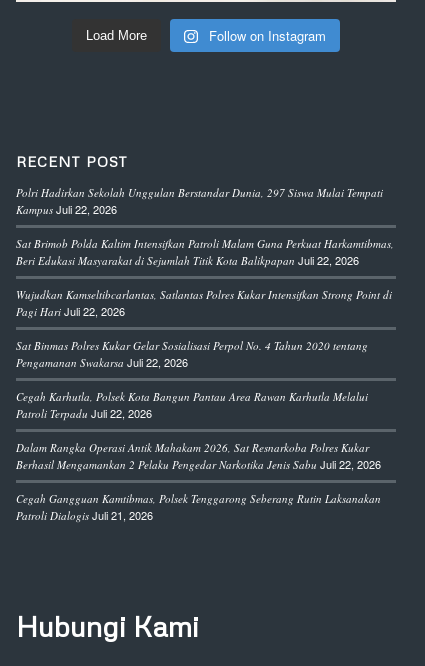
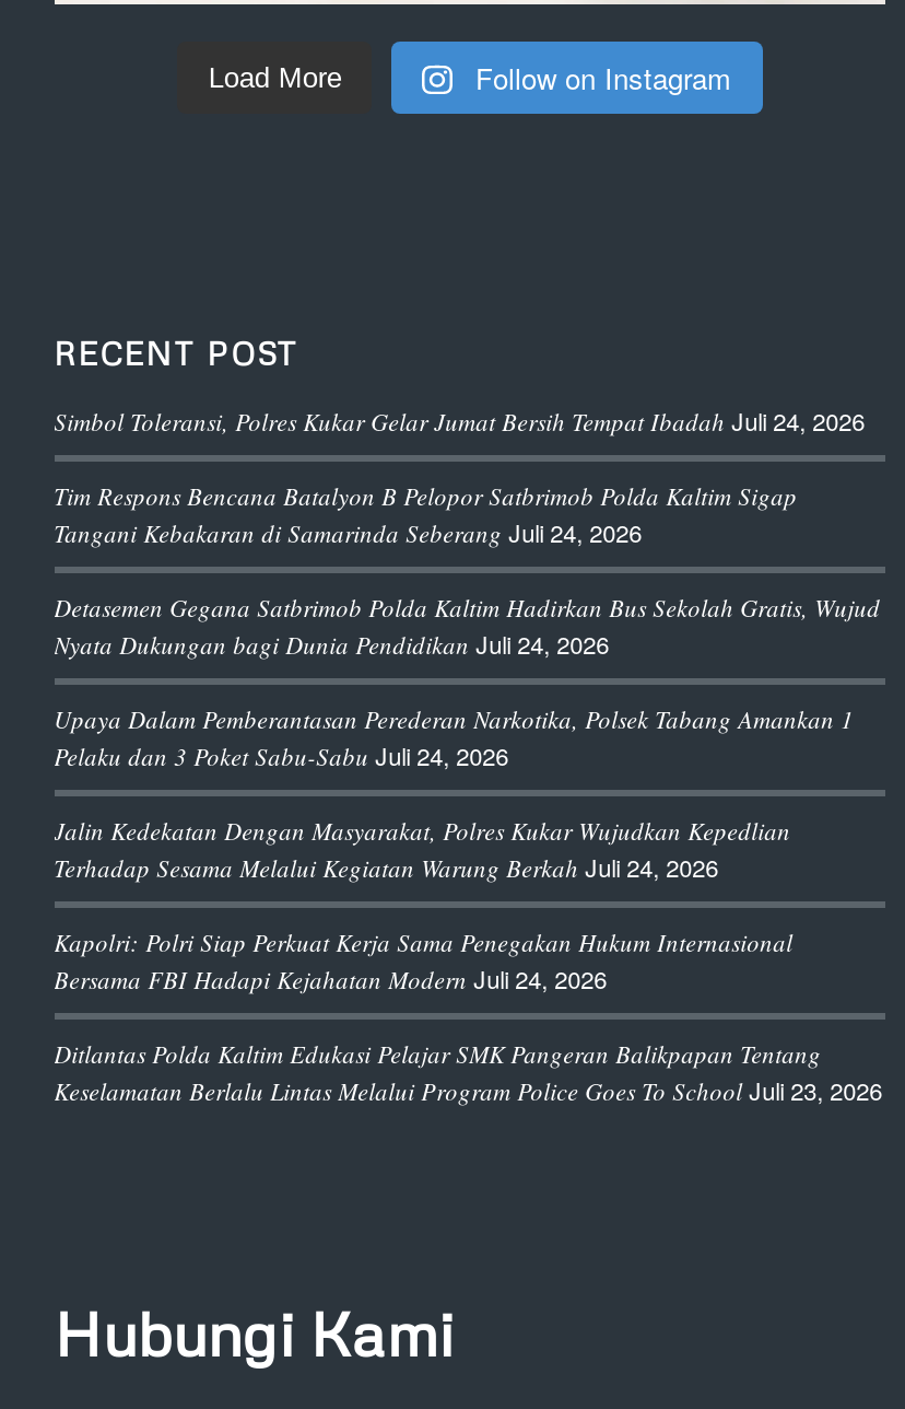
[16,185,383,217] Polri Hadirkan Sekolah Unggulan Berstandar Dunia, 297 Siswa Mulai Tempati | Kampus Juli 22, 2026 -> [54,403,865,438] Simbol Toleransi, Polres Kukar Gelar Jumat Bersih Tempat Ibadah Juli 24, 2026
[16,236,394,268] Sat Brimob Polda Kaltim Intensifkan Patroli Malam Guna Perkuat Harkamtibmas, | Beri Edukasi Masyarakat di Sejumlah Titik Kota Balikpapan Juli 22, 2026 -> [54,479,797,549] Tim Respons Bencana Batalyon B Pelopor Satbrimob Polda Kaltim Sigap | Tangani Kebakaran di Samarinda Seberang Juli 24, 2026
[16,287,392,319] Wujudkan Kamseltibcarlantas, Satlantas Polres Kukar Intensifkan Strong Point di | Pagi Hari Juli 22, 2026 -> [54,591,880,661] Detasemen Gegana Satbrimob Polda Kaltim Hadirkan Bus Sekolah Gratis, Wujud | Nyata Dukungan bagi Dunia Pendidikan Juli 24, 2026
[16,338,368,370] Sat Binmas Polres Kukar Gelar Sosialisasi Perpol No. 4 Tahun 2020 tentang | Pengamanan Swakarsa Juli 22, 2026 -> [54,703,854,773] Upaya Dalam Pemberantasan Perederan Narkotika, Polsek Tabang Amankan 1 | Pelaku dan 3 Poket Sabu-Sabu Juli 24, 2026
[16,389,368,421] Cegah Karhutla, Polsek Kota Bangun Pantau Area Rawan Karhutla Melalui | Patroli Terpadu Juli 22, 2026 -> [54,814,790,884] Jalin Kedekatan Dengan Masyarakat, Polres Kukar Wujudkan Kepedlian | Terhadap Sesama Melalui Kegiatan Warung Berkah Juli 24, 2026
[16,440,381,472] Dalam Rangka Operasi Antik Mahakam 2026, Sat Resnarkoba Polres Kukar | Berhasil Mengamankan 2 Pelaku Pengedar Narkotika Jenis Sabu Juli 22, 2026 -> [54,926,793,996] Kapolri: Polri Siap Perkuat Kerja Sama Penegakan Hukum Internasional | Bersama FBI Hadapi Kejahatan Modern Juli 24, 2026
[16,491,381,523] Cegah Gangguan Kamtibmas, Polsek Tenggarong Seberang Rutin Laksanakan | Patroli Dialogis Juli 21, 2026 -> [54,1037,882,1107] Ditlantas Polda Kaltim Edukasi Pelajar SMK Pangeran Balikpapan Tentang | Keselamatan Berlalu Lintas Melalui Program Police Goes To School Juli 23, 2026

